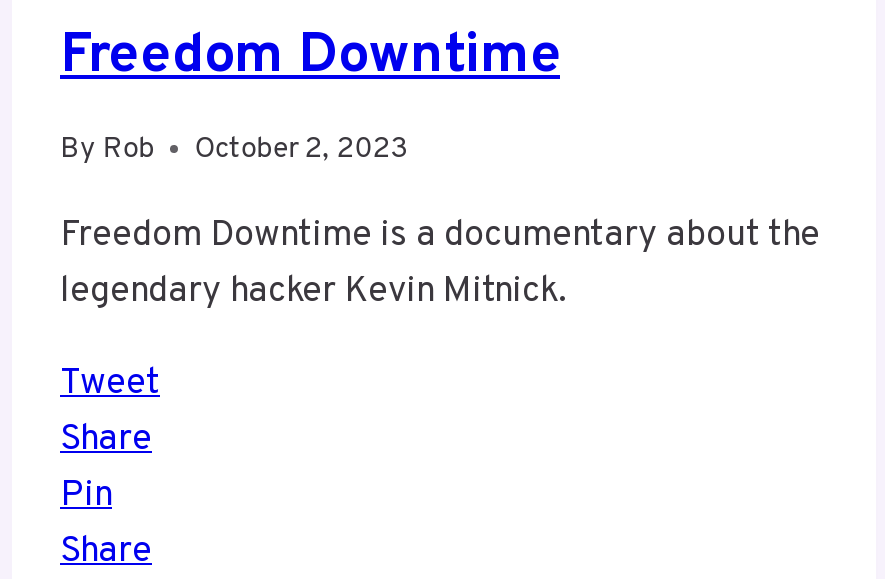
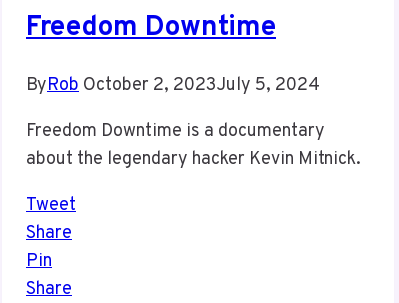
[60,131,406,169] By Rob | October 2, 2023 -> [26,74,320,97] ByRob October 2, 2023July 5, 2024

